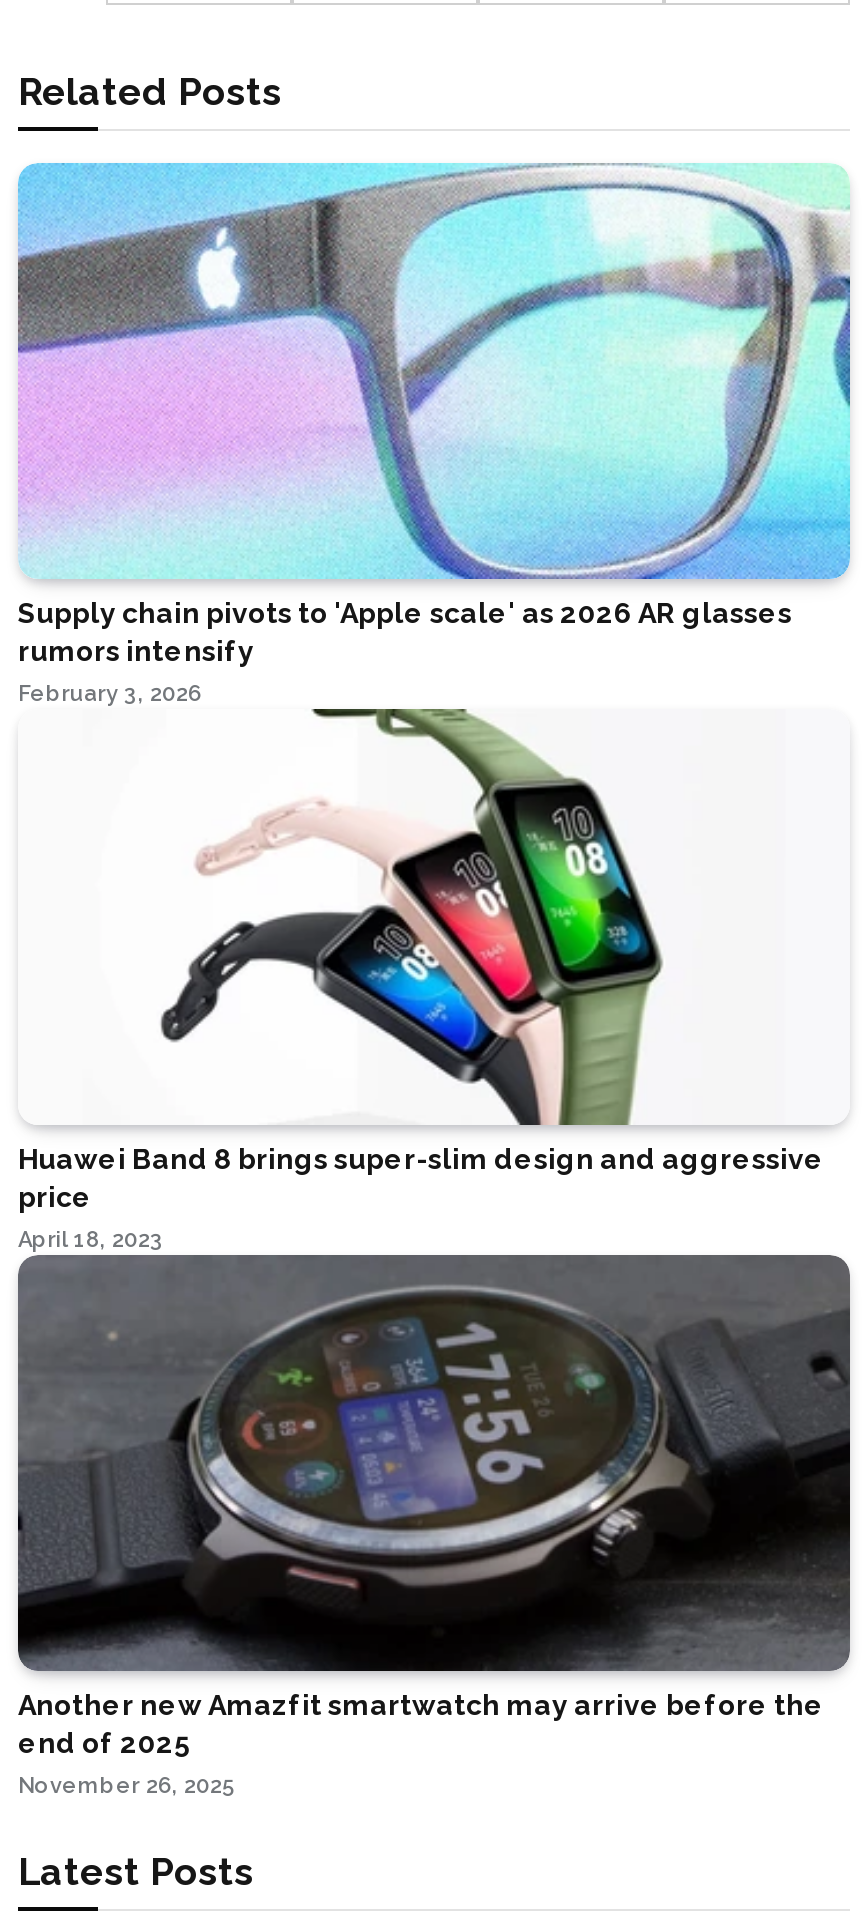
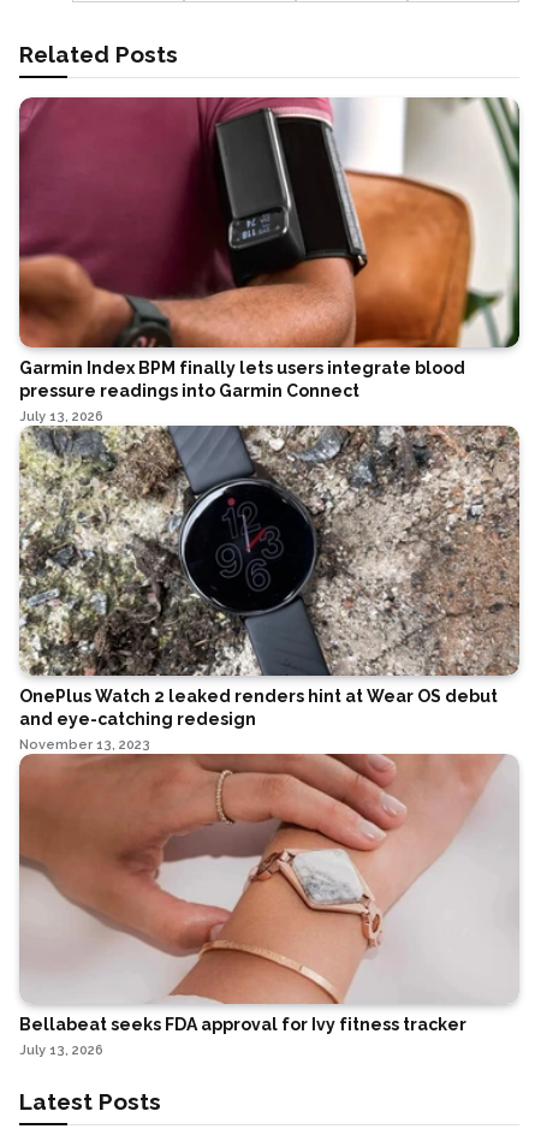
[16,162,852,707] [image] | Supply chain pivots to 'Apple scale' as 2026 AR glasses | rumors intensify | February 3, 2026 -> [18,96,521,425] [image] | Garmin Index BPM finally lets users integrate blood | pressure readings into Garmin Connect | July 13, 2026
[18,720,850,1253] [image] | Huawei Band 8 brings super-slim design and aggressive | price | April 18, 2023 -> [18,424,521,753] [image] | OnePlus Watch 2 leaked renders hint at Wear OS debut | and eye-catching redesign | November 13, 2023
[16,1254,852,1799] [image] | Another new Amazfit smartwatch may arrive before the | end of 2025 | November 26, 2025 -> [19,753,519,1059] [image] | Bellabeat seeks FDA approval for Ivy fitness tracker | July 13, 2026

